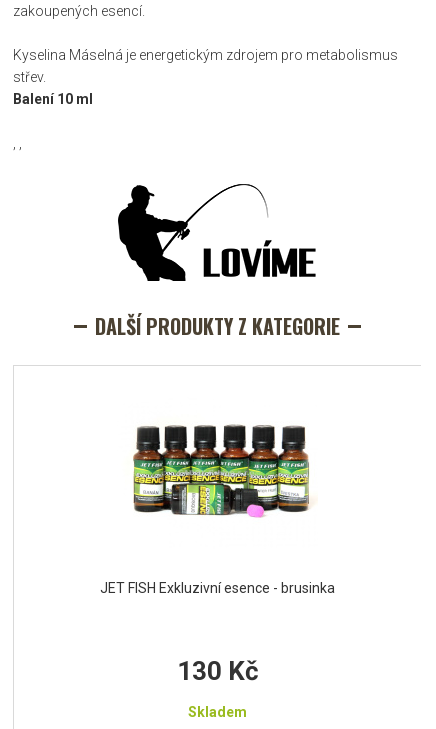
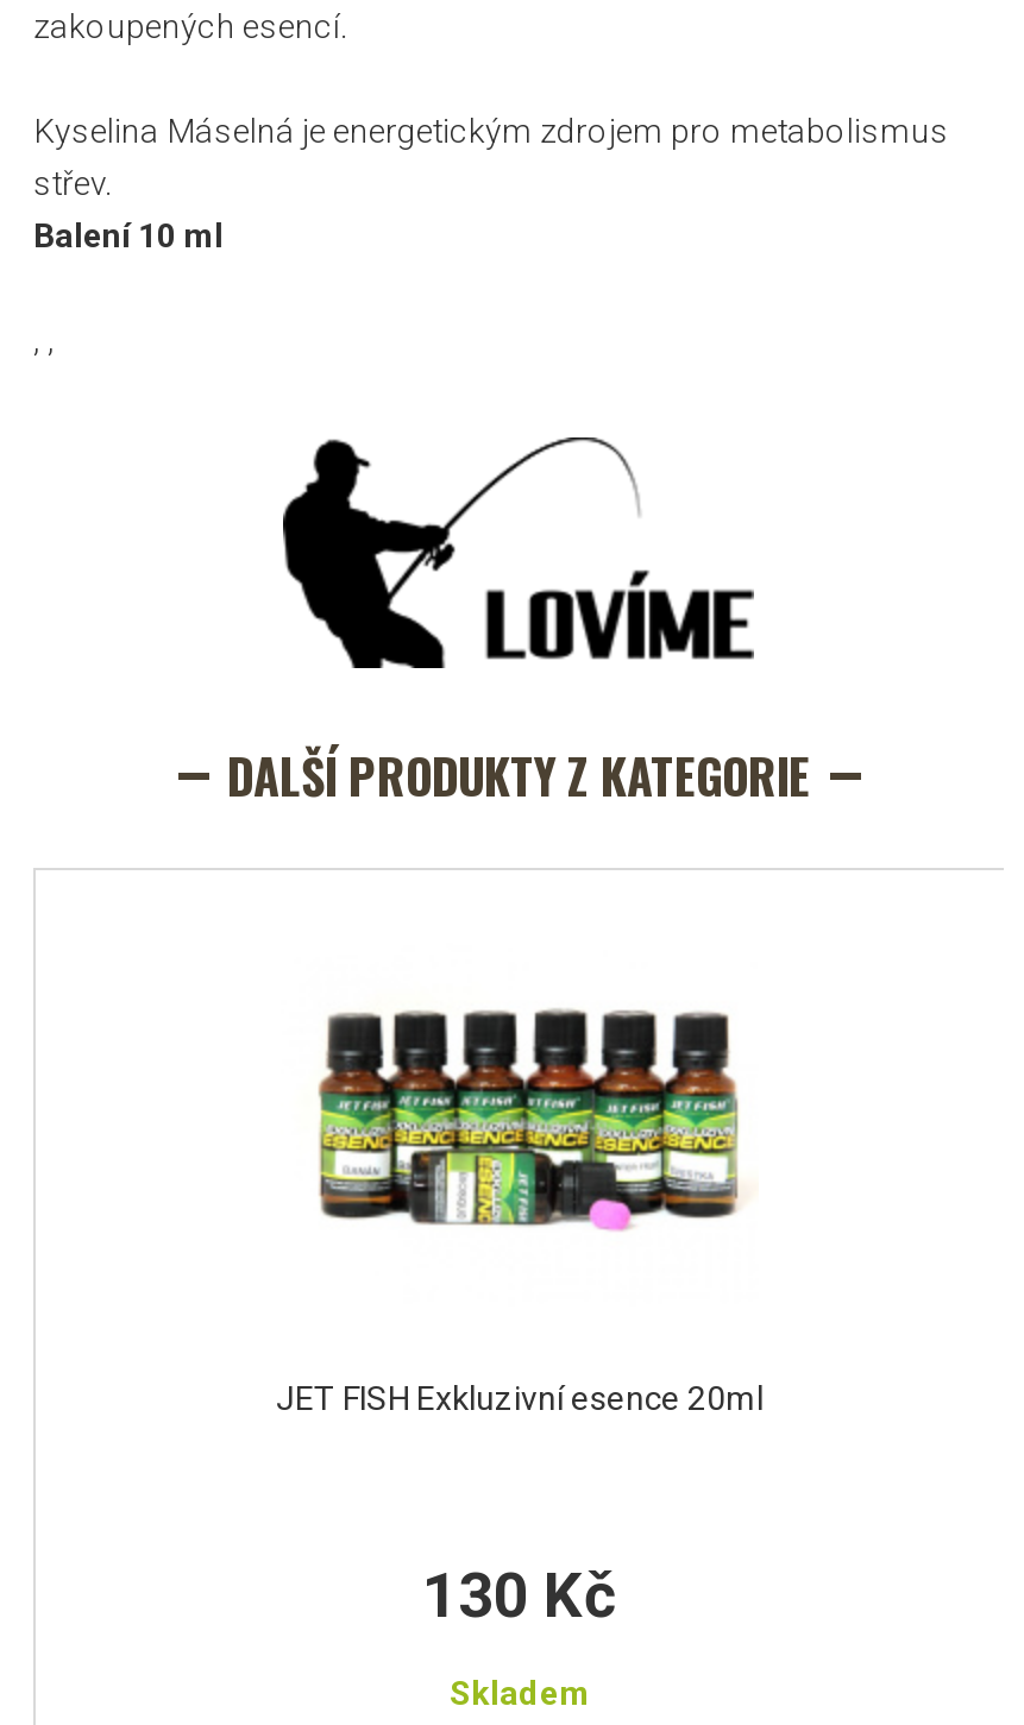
[100,580,335,596] JET FISH Exkluzivní esence - brusinka -> [276,1379,764,1417] JET FISH Exkluzivní esence 20ml

